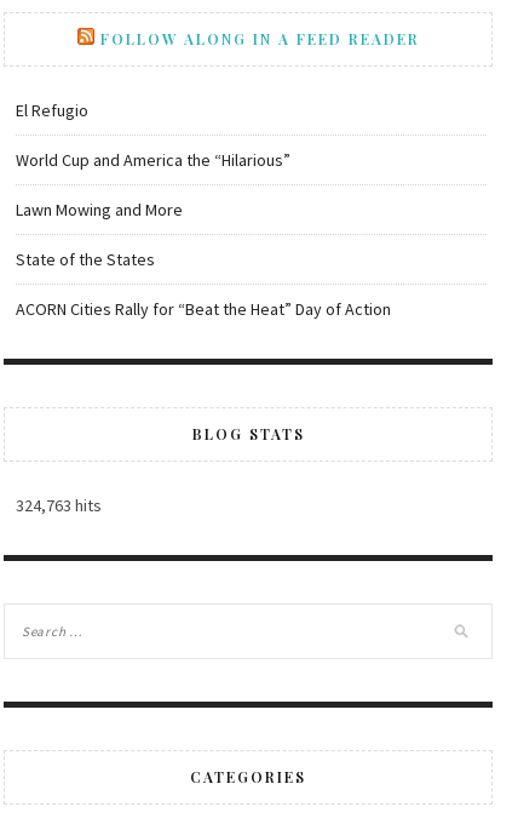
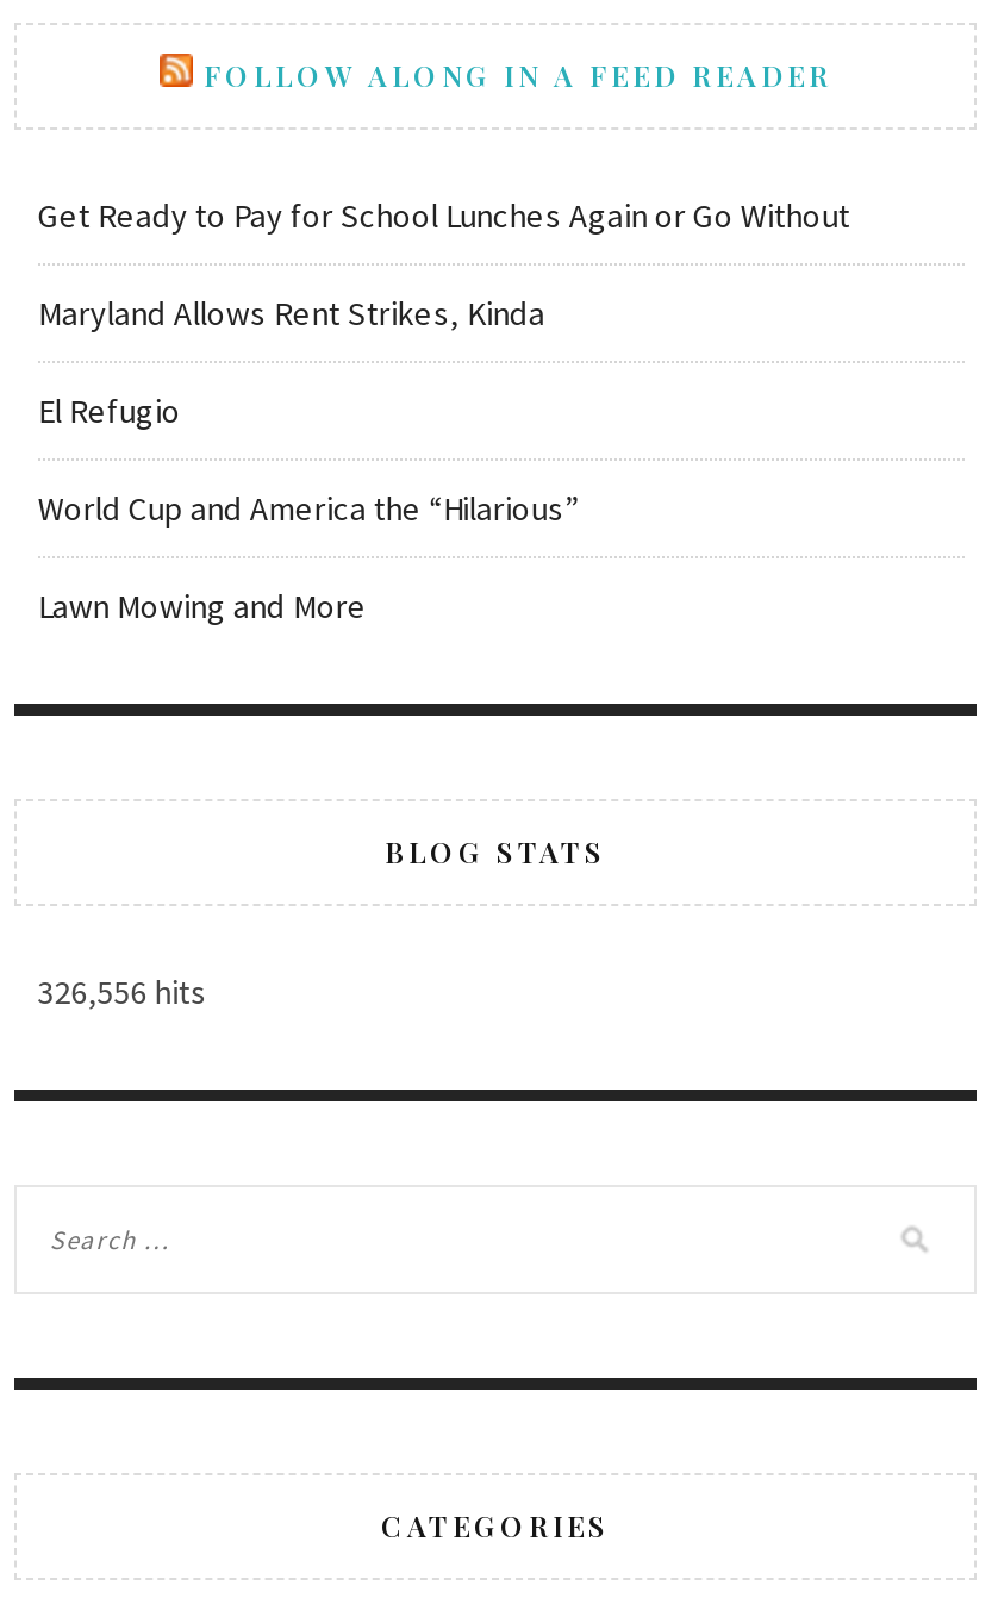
none -> [38,195,850,335] Get Ready to Pay for School Lunches Again or Go Without | Maryland Allows Rent Strikes, Kinda
moved [15,100,290,221] -> [38,390,578,628]: El Refugio | World Cup and America the “Hilarious” | Lawn Mowing and More
[15,249,391,320] State of the States | ACORN Cities Rally for “Beat the Heat” Day of Action -> none
[15,495,101,517] 324,763 hits -> [38,971,207,1014] 326,556 hits

